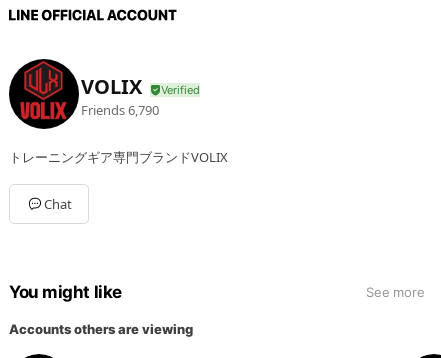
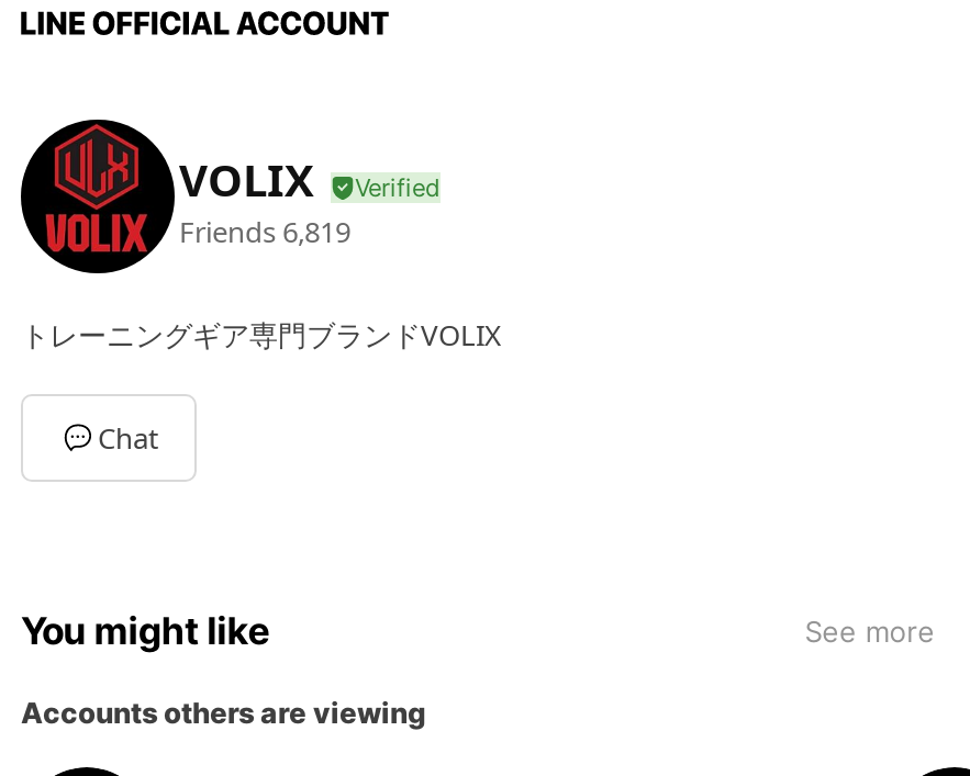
[81,100,159,118] Friends 6,790 -> [179,211,350,250] Friends 6,819

